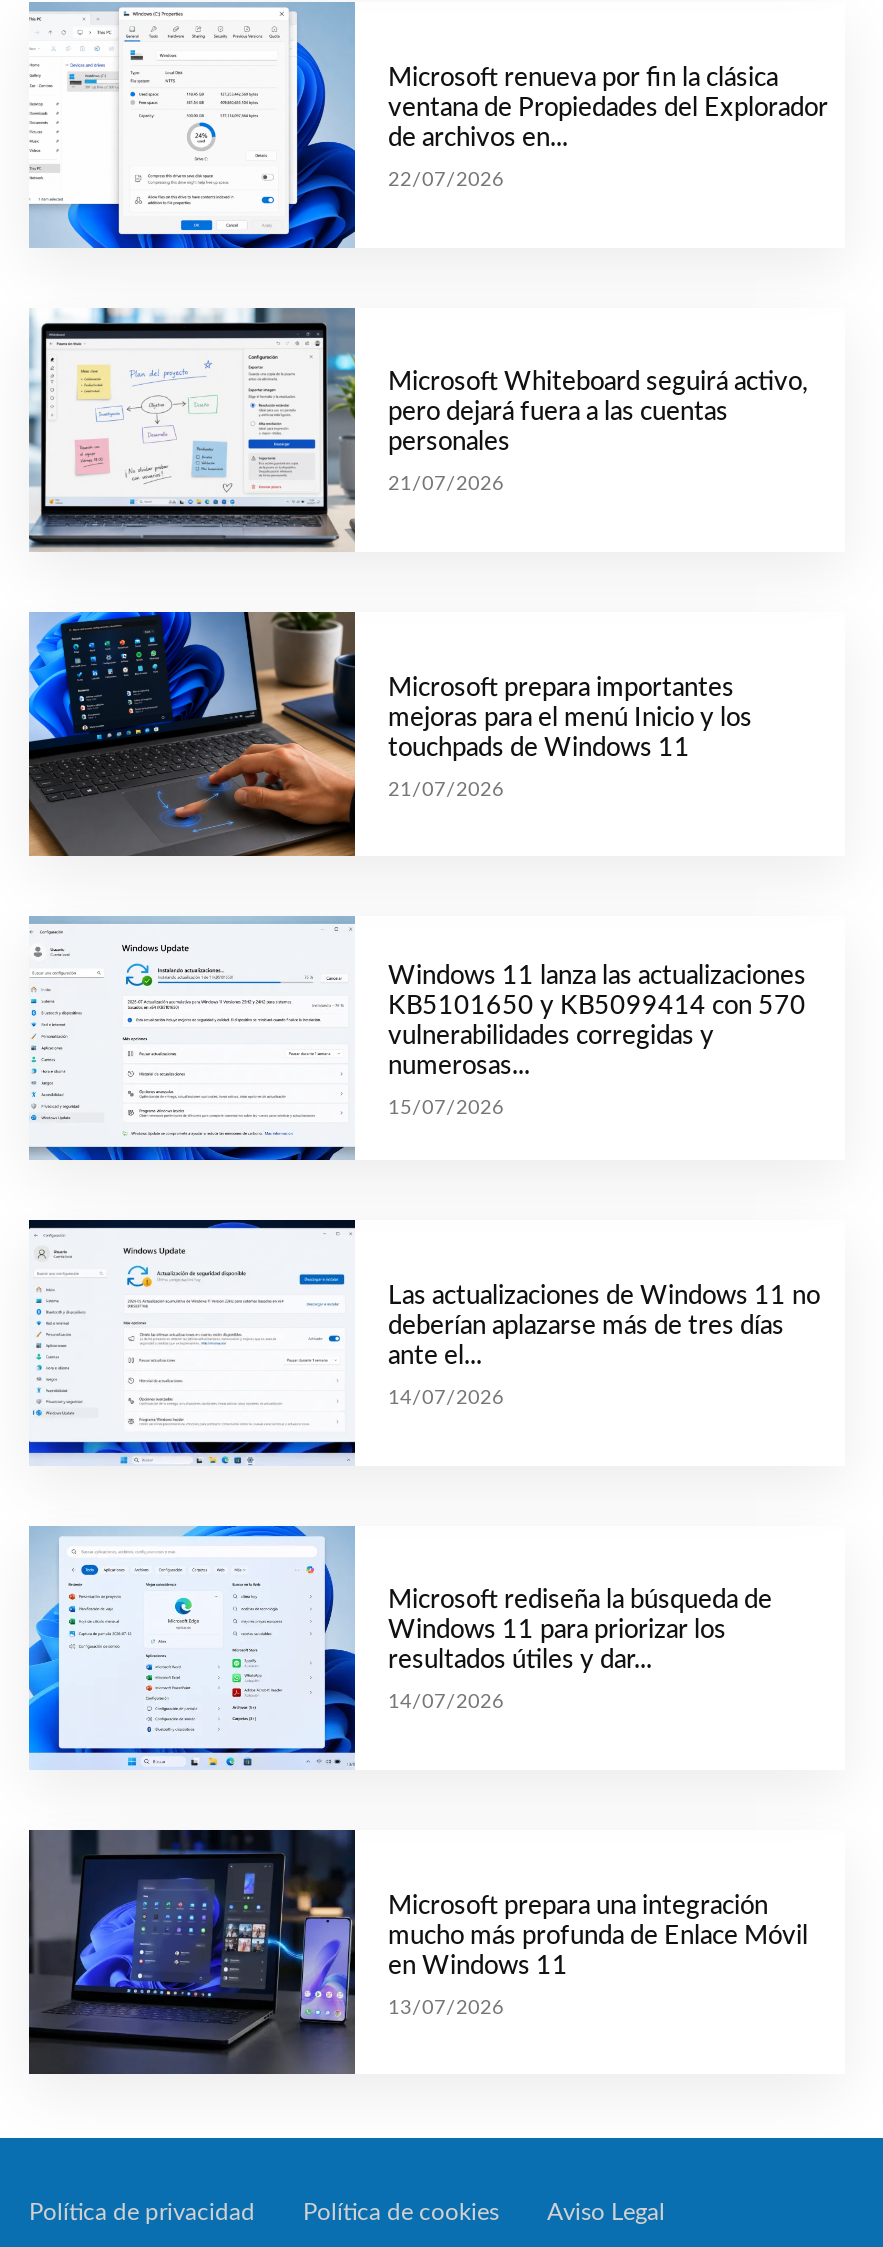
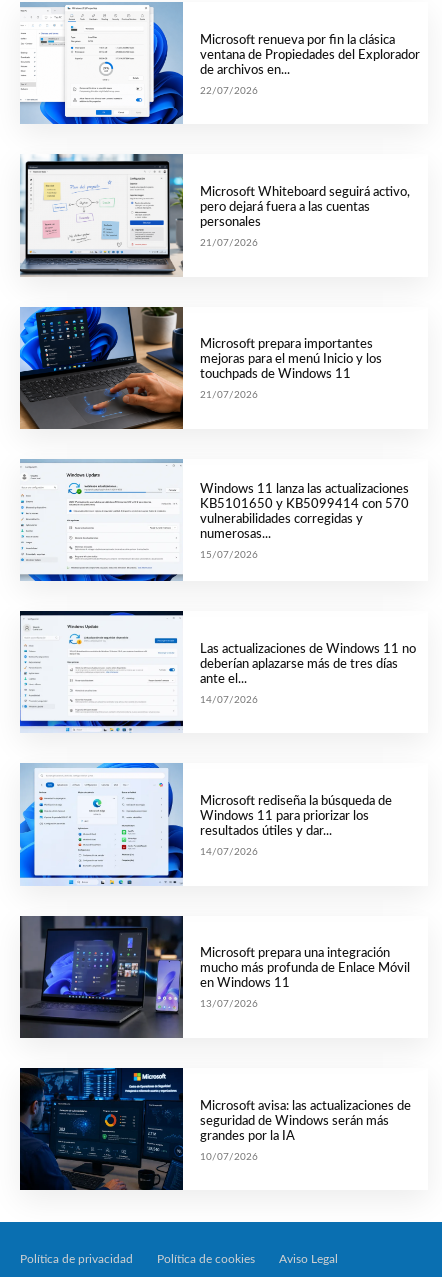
none -> [21,1067,410,1190] [image] | Microsoft avisa: las actualizaciones de | seguridad de Windows serán más | grandes por la IA | 10/07/2026

